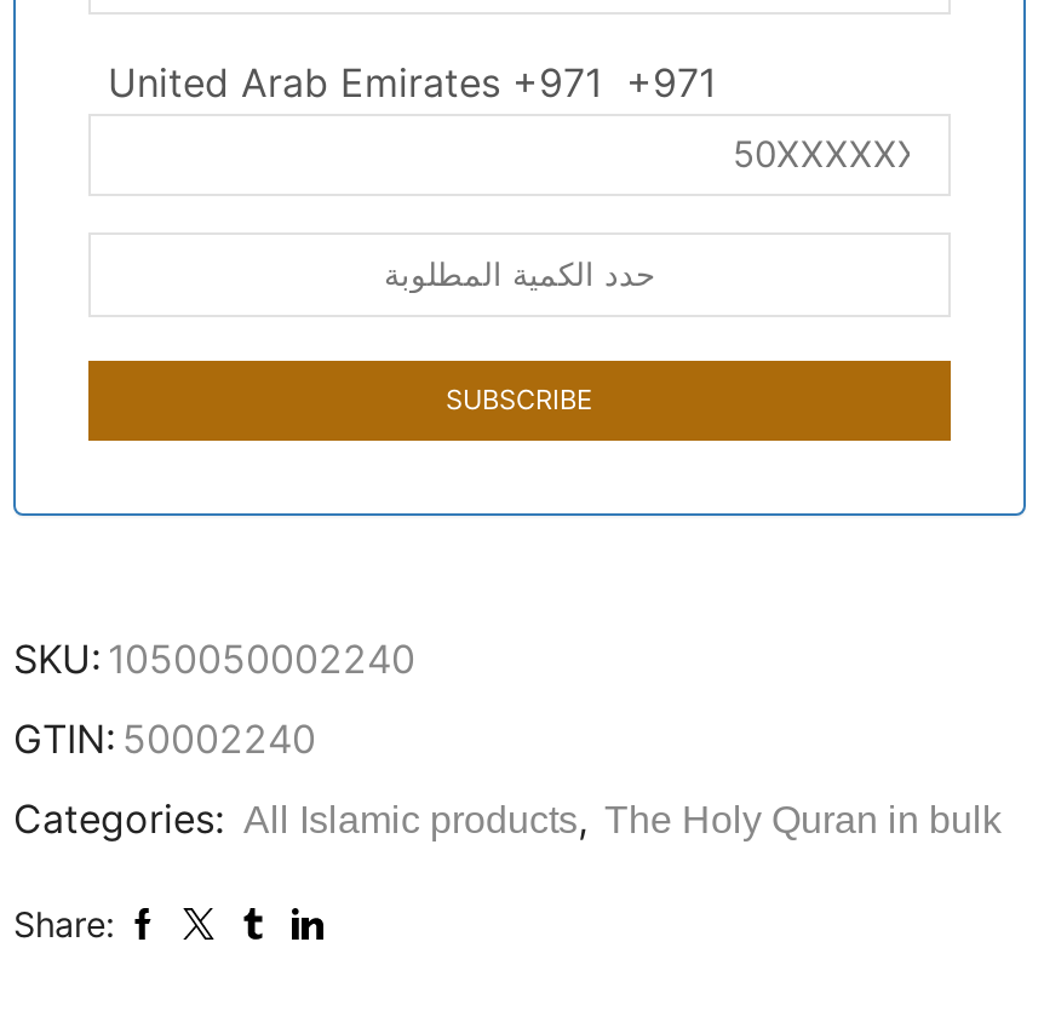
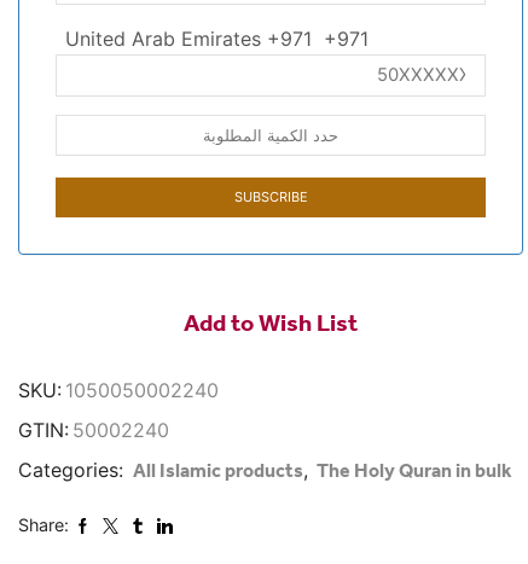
none -> [184,316,358,339] Add to Wish List

